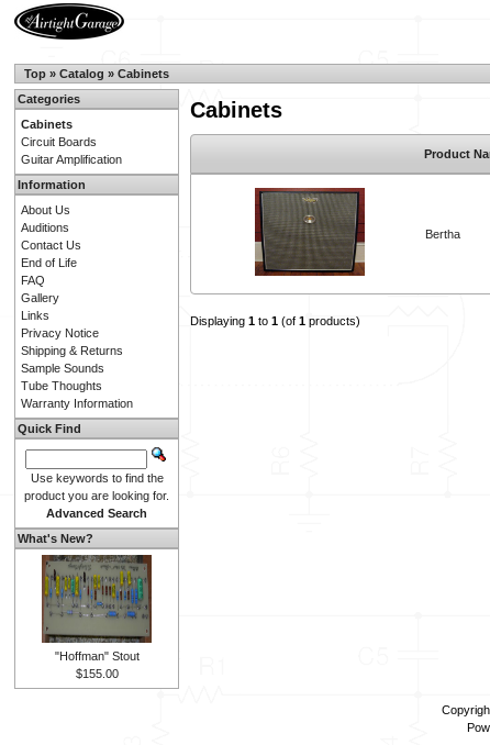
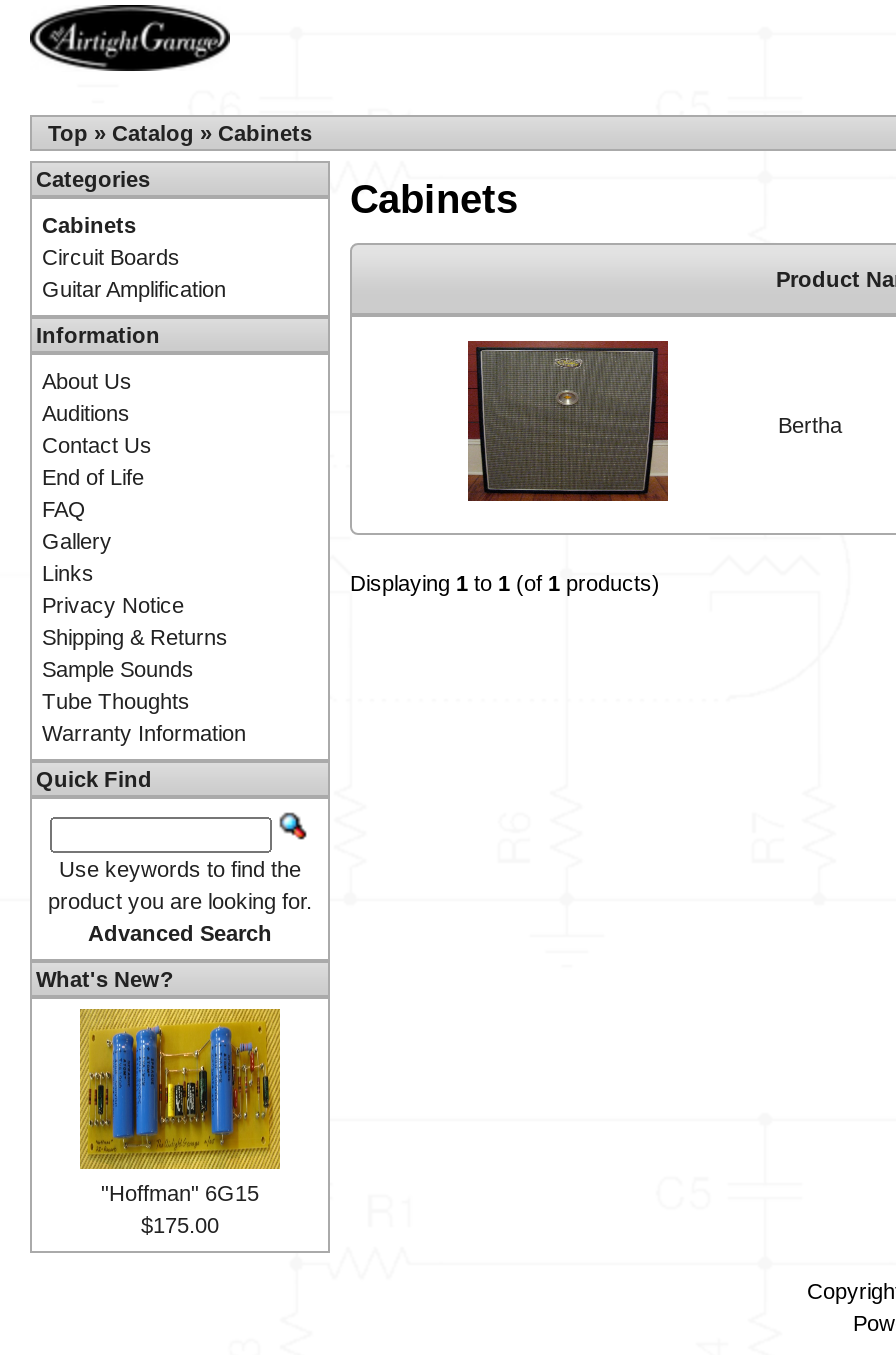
[41,554,153,663] [image] | "Hoffman" Stout -> [78,1007,282,1205] [image] | "Hoffman" 6G15
[75,667,118,680] $155.00 -> [141,1213,219,1237] $175.00

